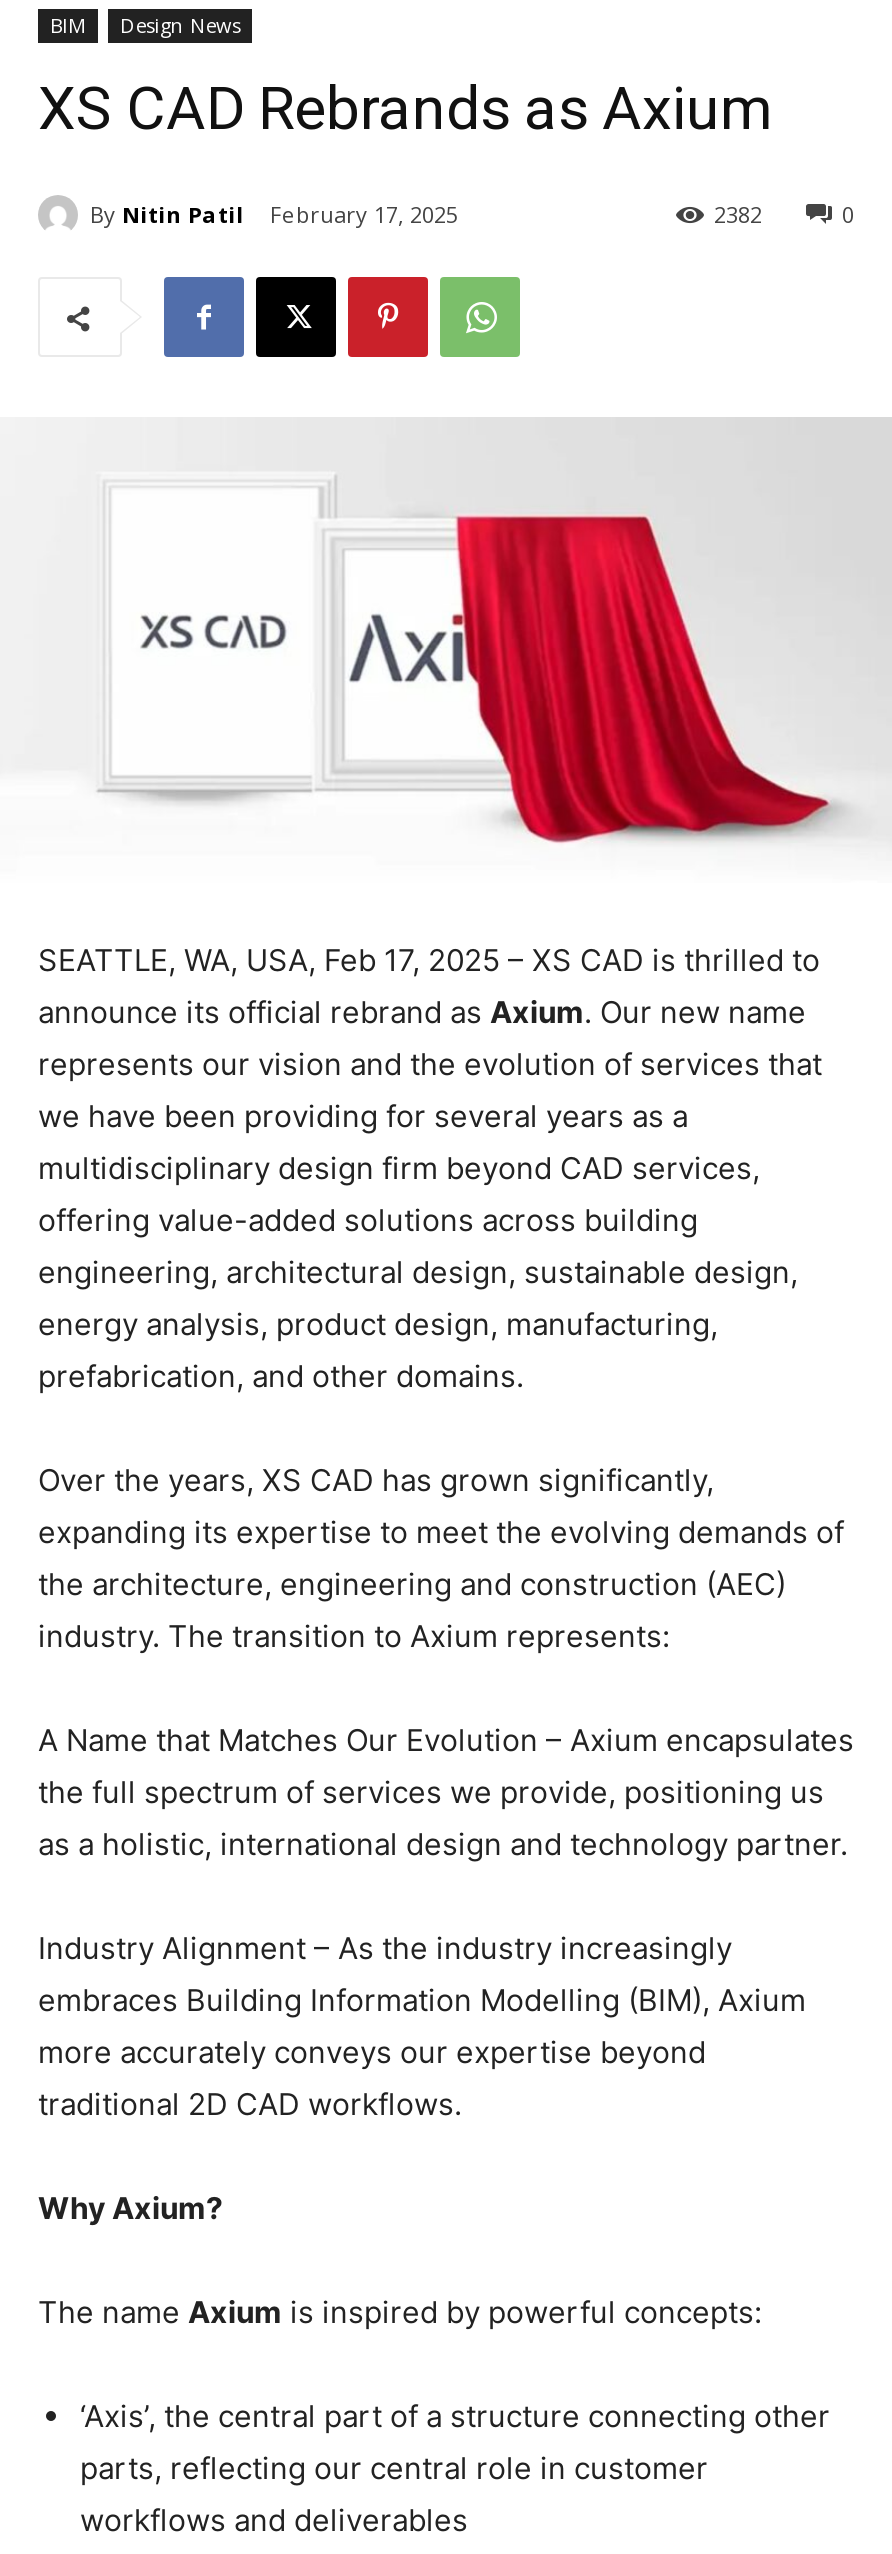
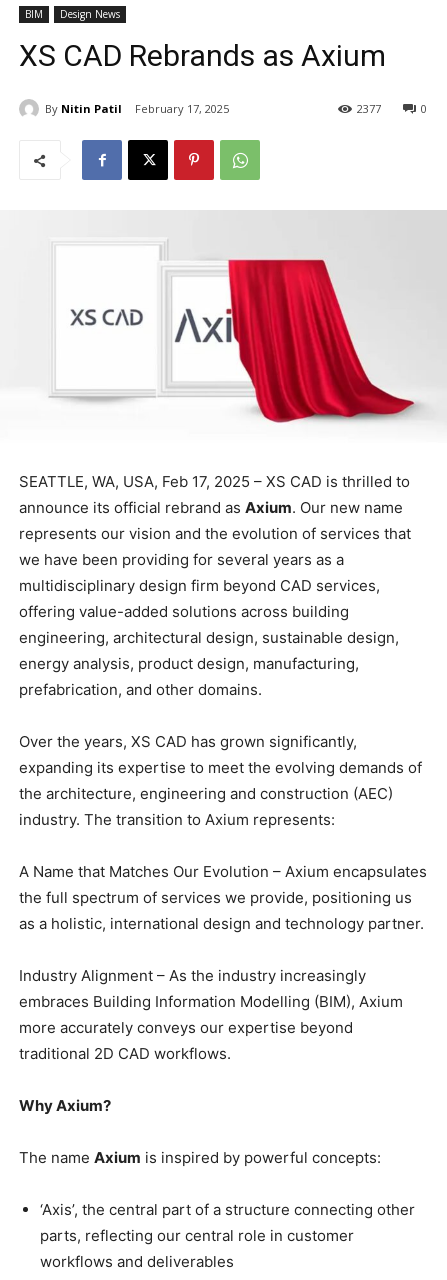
[714,199,762,229] 2382 -> [357,101,381,116] 2377

